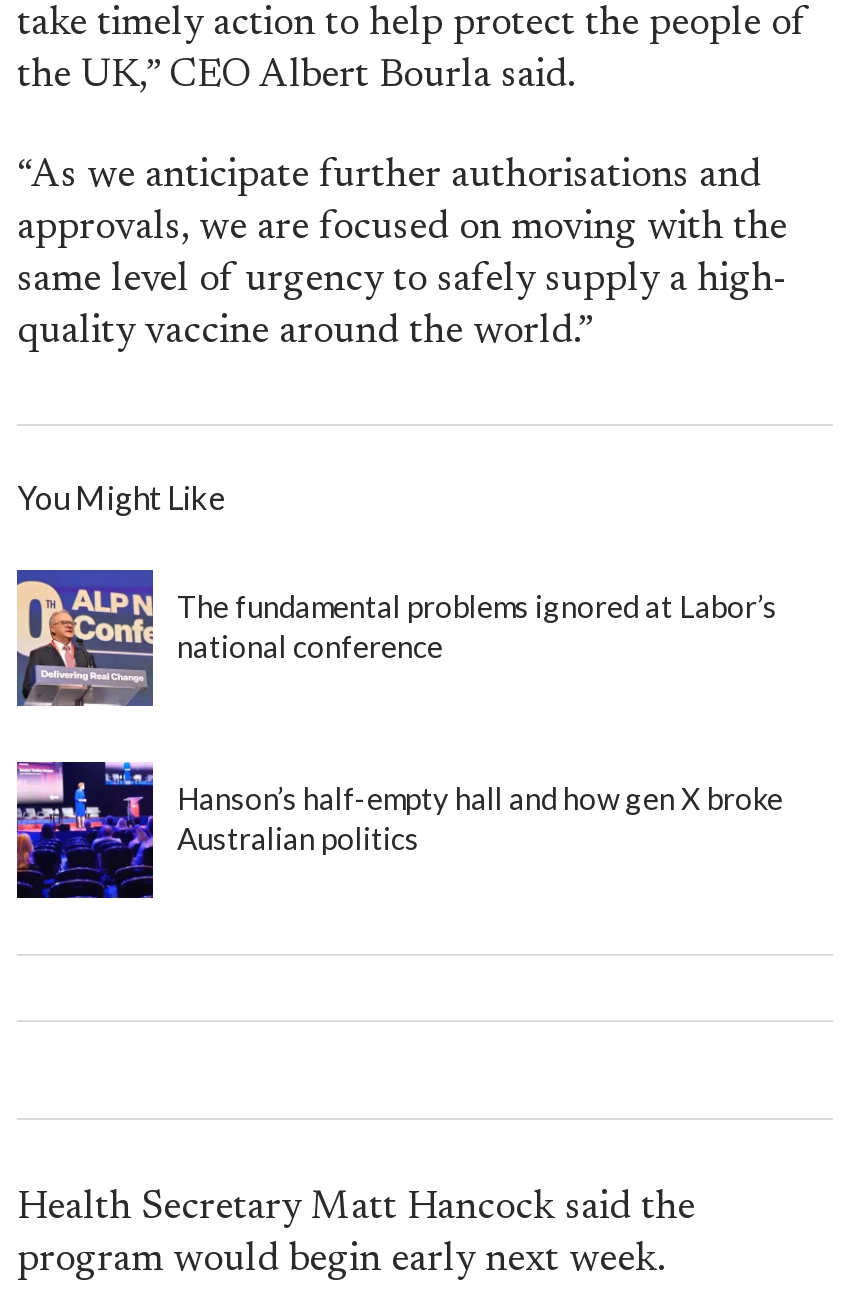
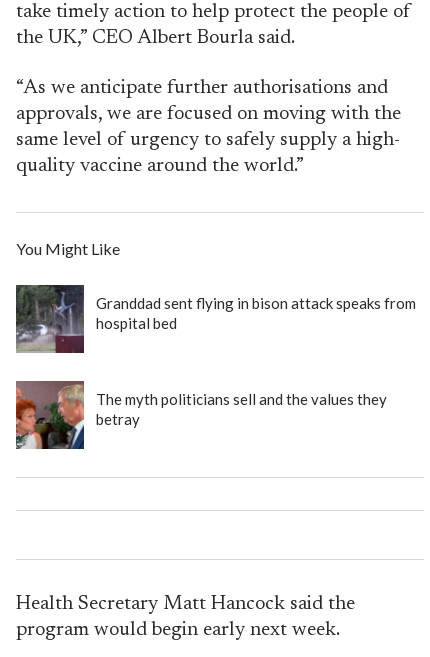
[17,568,777,708] [image] | The fundamental problems ignored at Labor’s | national conference -> [15,284,416,354] [image] | Granddad sent flying in bison attack speaks from | hospital bed
[15,760,783,900] [image] | Hanson’s half-empty hall and how gen X broke | Australian politics -> [15,380,387,450] [image] | The myth politicians sell and the values they | betray

